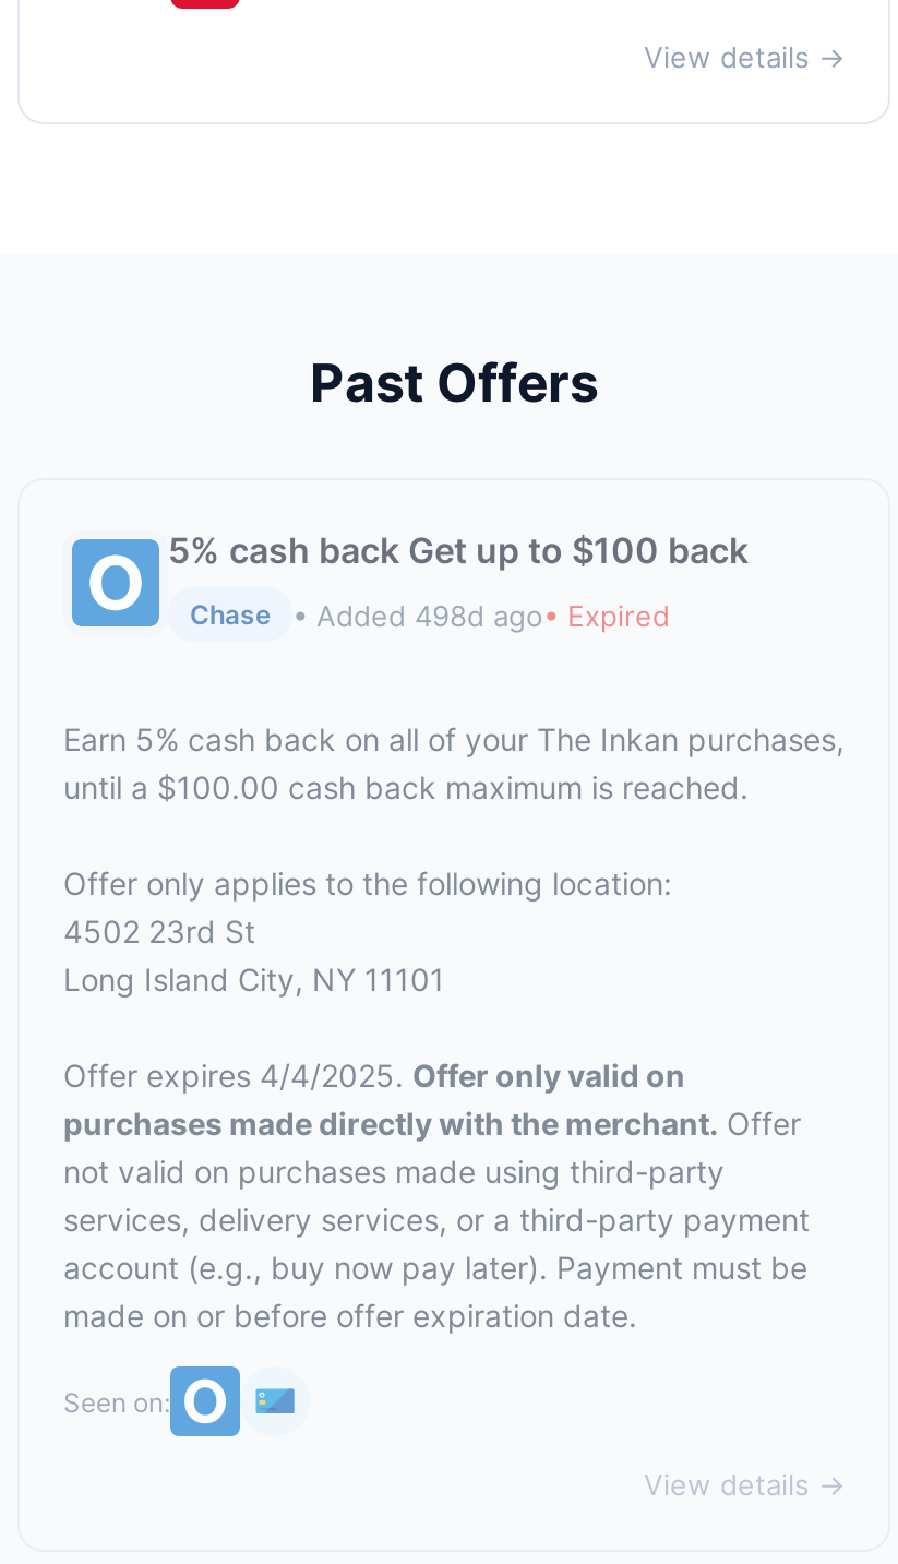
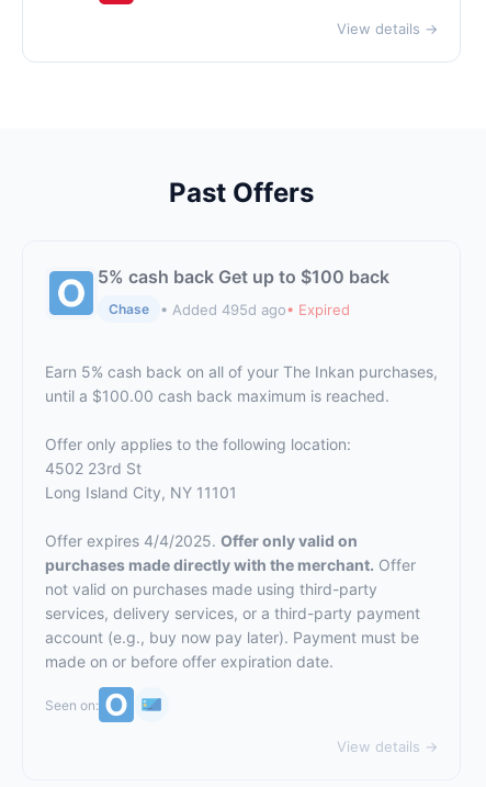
[292,597,670,632] • Added 498d ago• Expired -> [160,300,350,318] • Added 495d ago• Expired

